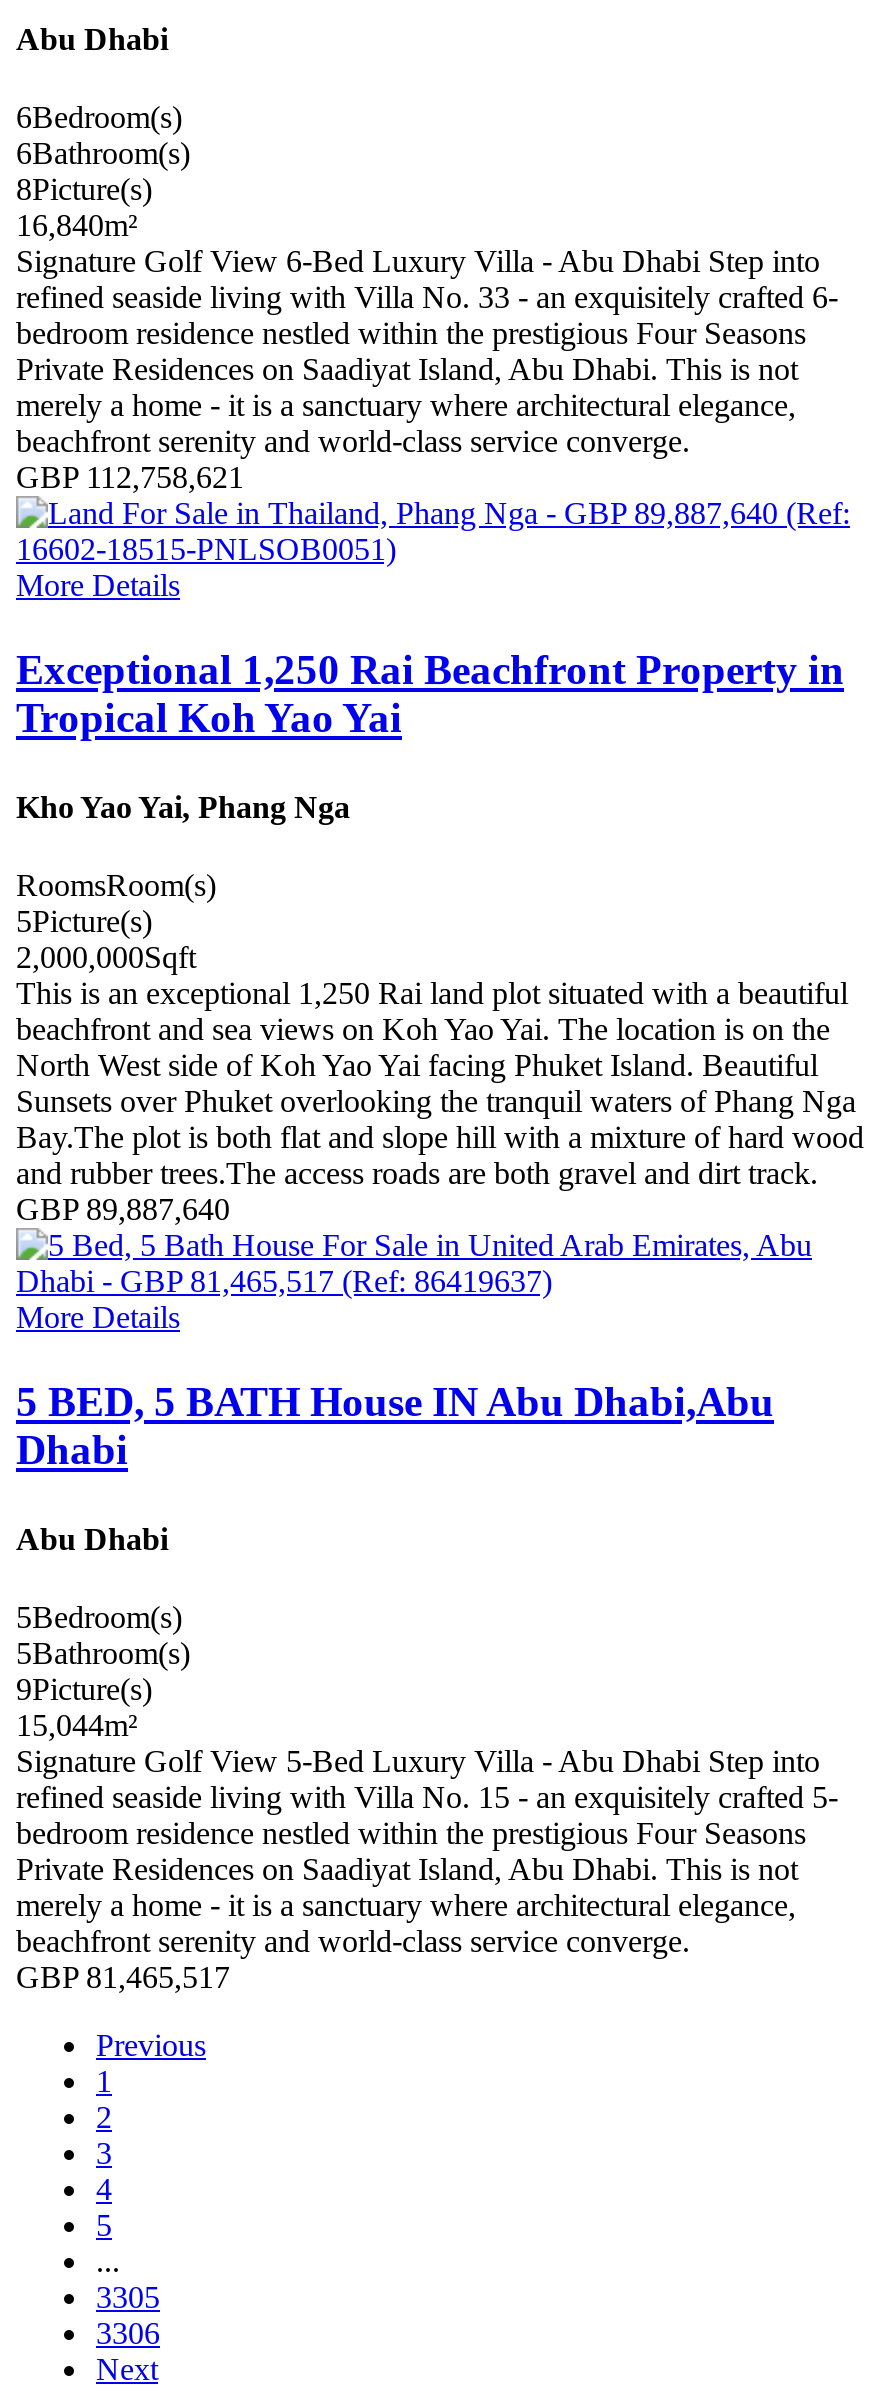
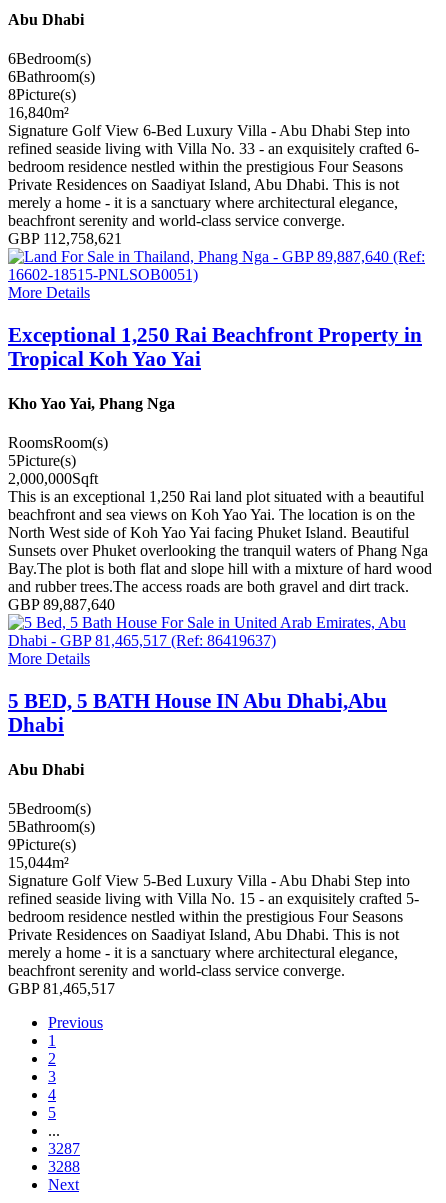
[96,2280,160,2314] 3305 -> [48,1140,80,1157] 3287
[96,2316,160,2350] 3306 -> [48,1158,80,1175] 3288

